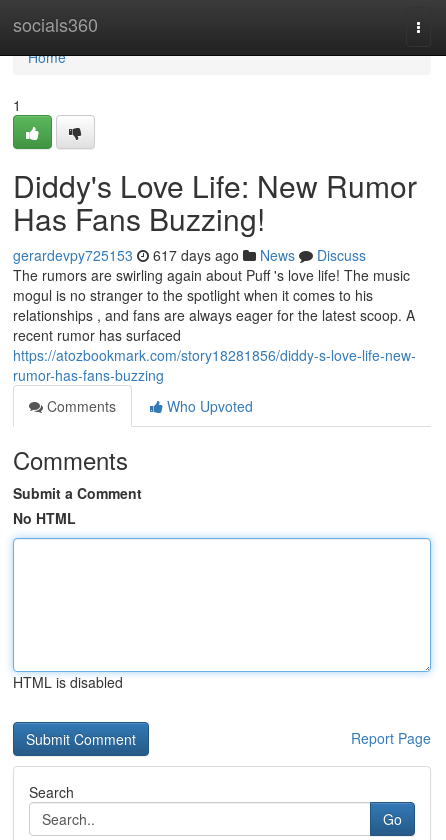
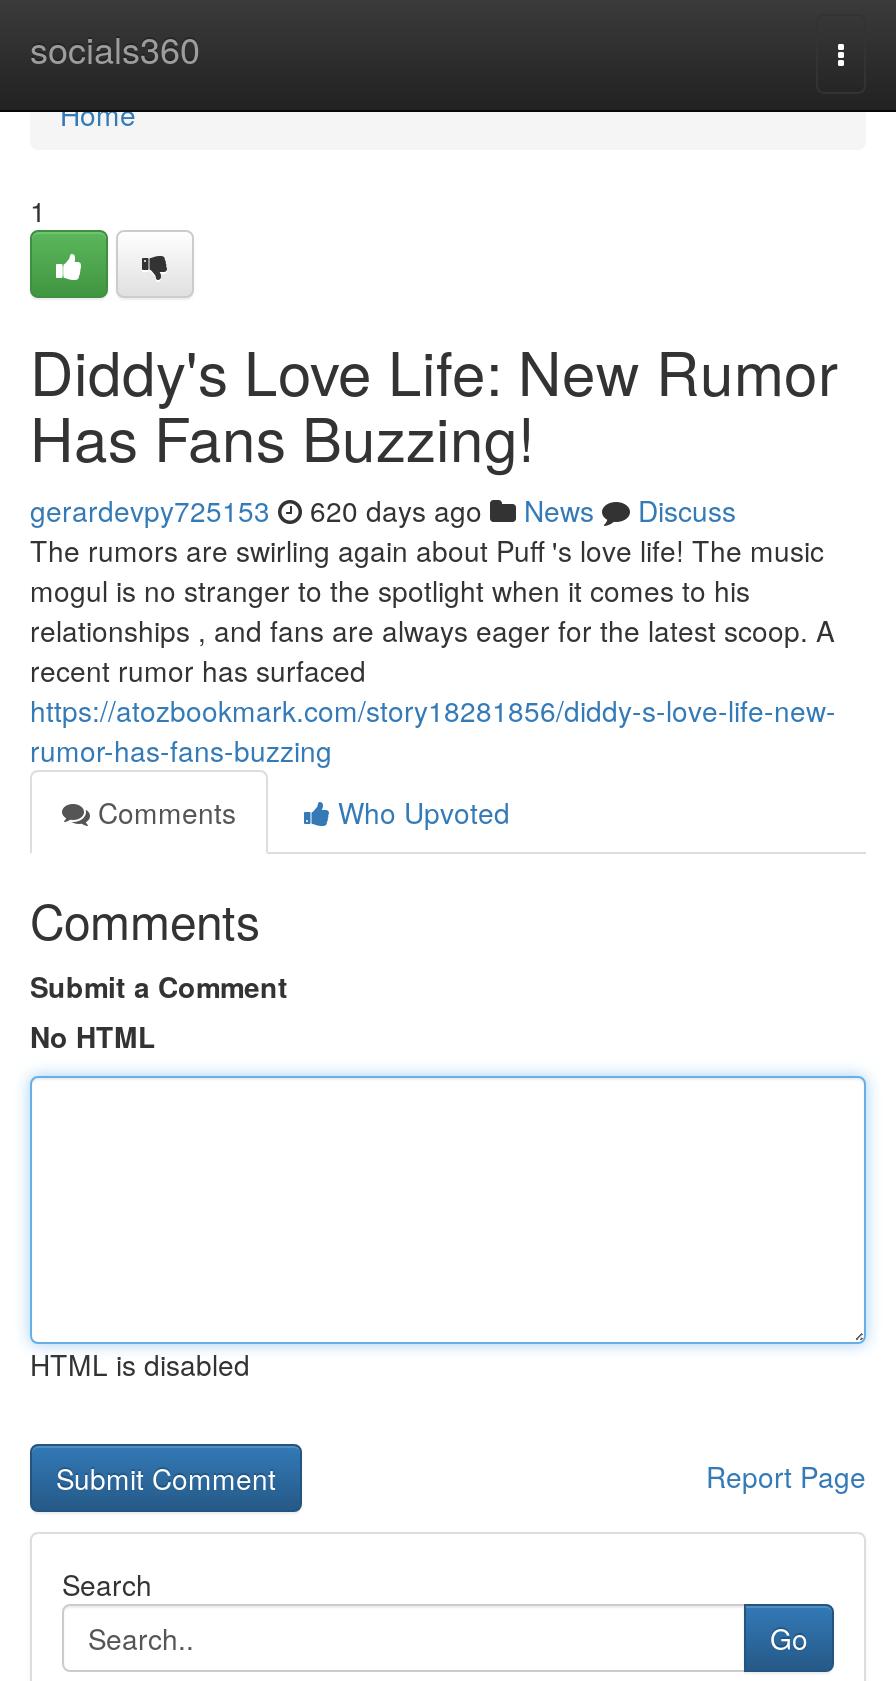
[13,245,366,265] gerardevpy725153 617 days ago News Discuss -> [30,490,736,530] gerardevpy725153 620 days ago News Discuss

